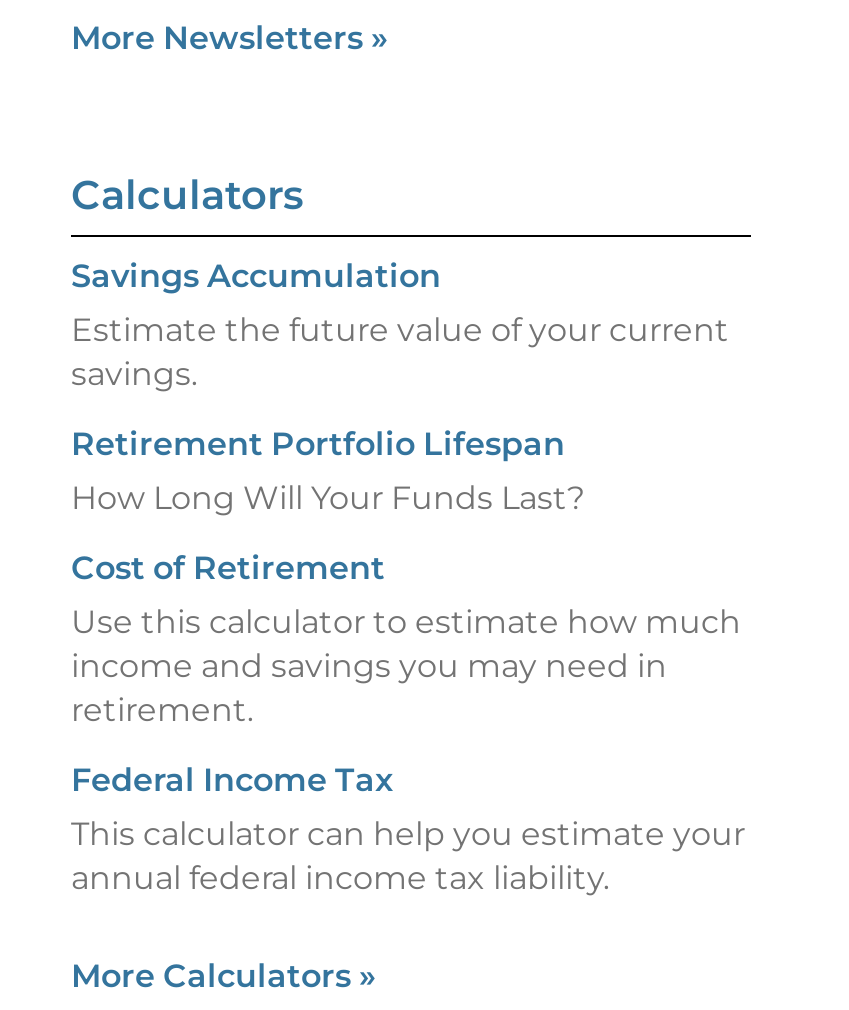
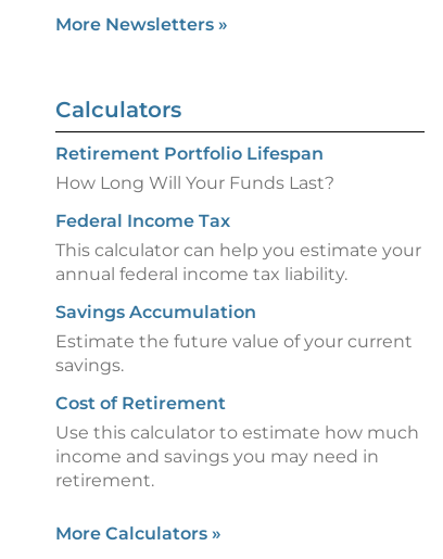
moved [71,258,729,394] -> [55,302,413,376]: Savings Accumulation | Estimate the future value of your current | savings.
moved [71,426,585,518] -> [55,144,334,194]: Retirement Portfolio Lifespan | How Long Will Your Funds Last?
moved [71,550,741,730] -> [55,393,419,491]: Cost of Retirement | Use this calculator to estimate how much | income and savings you may need in | retirement.
moved [71,762,745,898] -> [55,211,421,285]: Federal Income Tax | This calculator can help you estimate your | annual federal income tax liability.

